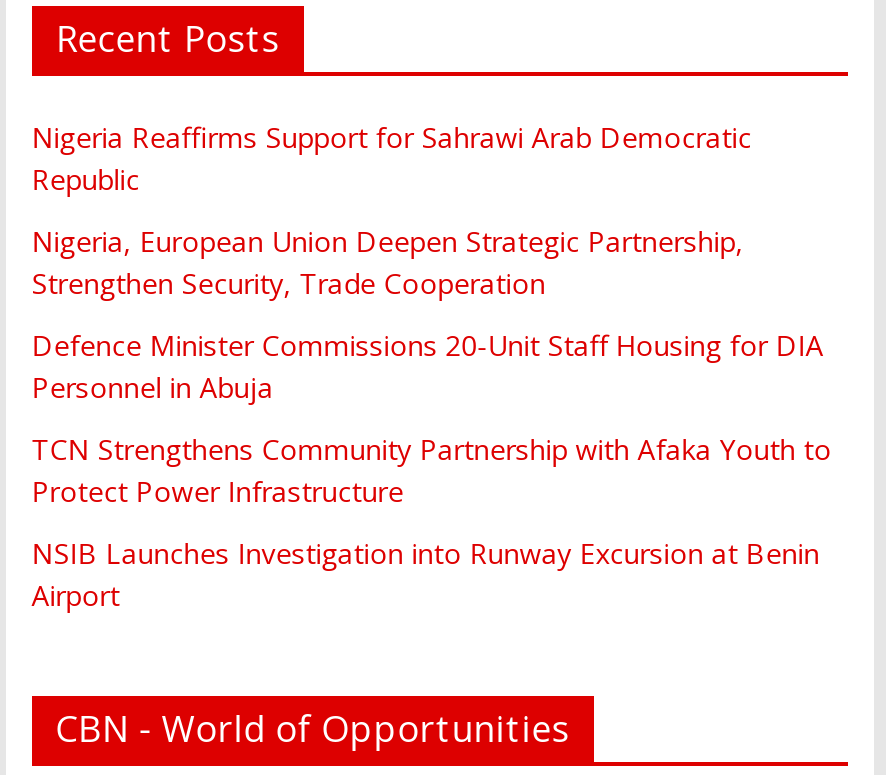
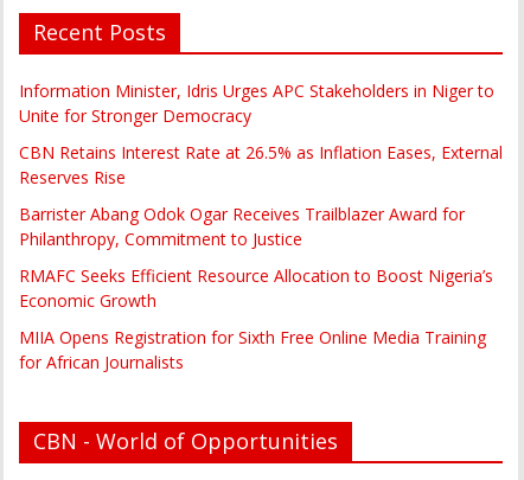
[32,118,752,198] Nigeria Reaffirms Support for Sahrawi Arab Democratic | Republic -> [19,79,494,127] Information Minister, Idris Urges APC Stakeholders in Niger to | Unite for Stronger Democracy
[32,222,744,302] Nigeria, European Union Deepen Strategic Partnership, | Strengthen Security, Trade Cooperation -> [19,141,502,188] CBN Retains Interest Rate at 26.5% as Inflation Eases, External | Reserves Rise
[32,326,824,406] Defence Minister Commissions 20-Unit Staff Housing for DIA | Personnel in Abuja -> [19,203,464,250] Barrister Abang Odok Ogar Receives Trailblazer Award for | Philanthropy, Commitment to Justice
[32,430,832,510] TCN Strengthens Community Partnership with Afaka Youth to | Protect Power Infrastructure -> [19,264,493,312] RMAFC Seeks Efficient Resource Allocation to Boost Nigeria’s | Economic Growth
[32,534,820,614] NSIB Launches Investigation into Runway Excursion at Benin | Airport -> [19,326,486,373] MIIA Opens Registration for Sixth Free Online Media Training | for African Journalists

